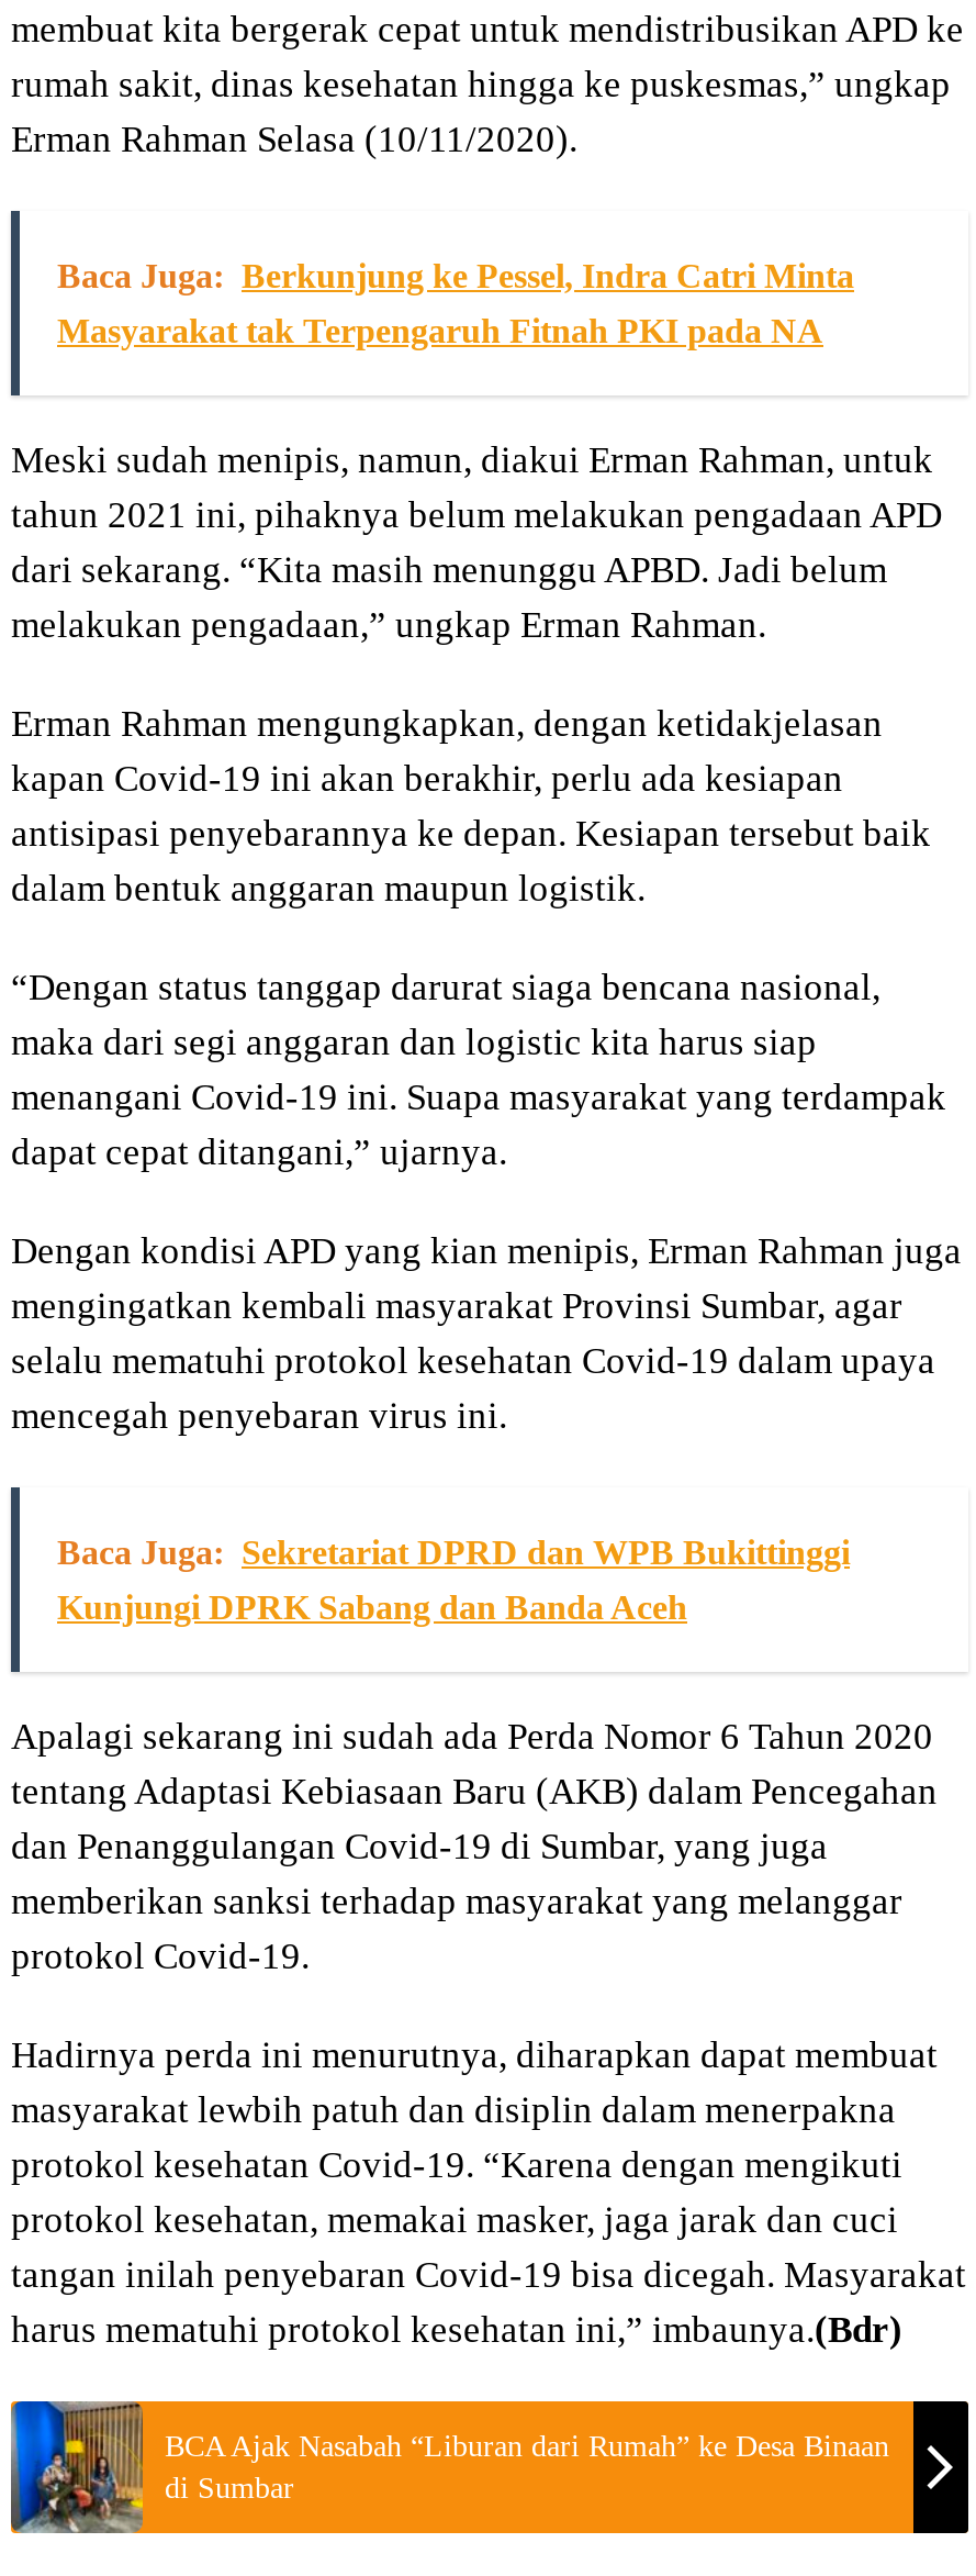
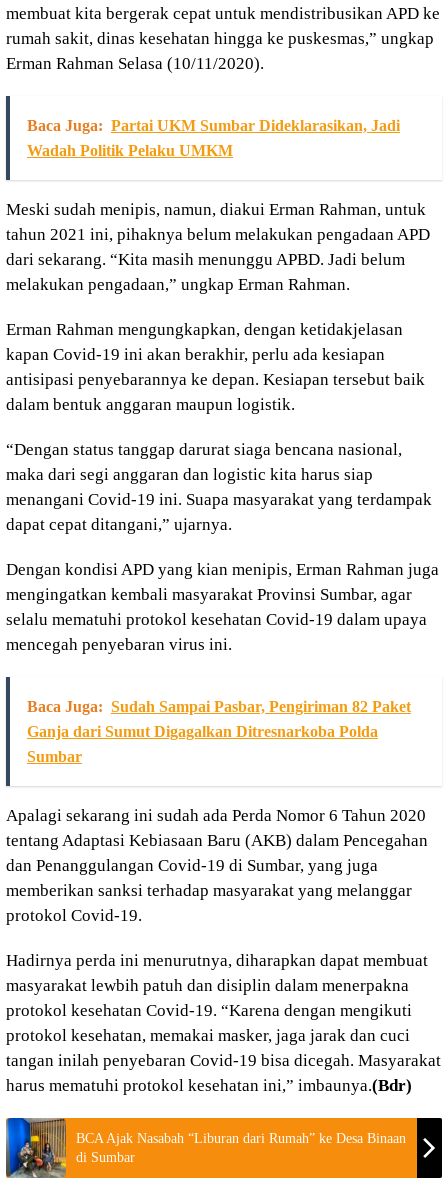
[57,257,854,294] Baca Juga: Berkunjung ke Pessel, Indra Catri Minta -> [27,117,400,134] Baca Juga: Partai UKM Sumbar Dideklarasikan, Jadi
[57,312,823,349] Masyarakat tak Terpengaruh Fitnah PKI pada NA -> [27,142,233,159] Wadah Politik Pelaku UMKM
[57,1534,850,1626] Baca Juga: Sekretariat DPRD dan WPB Bukittinggi | Kunjungi DPRK Sabang dan Banda Aceh -> [27,698,411,765] Baca Juga: Sudah Sampai Pasbar, Pengiriman 82 Paket | Ganja dari Sumut Digagalkan Ditresnarkoba Polda | Sumbar

